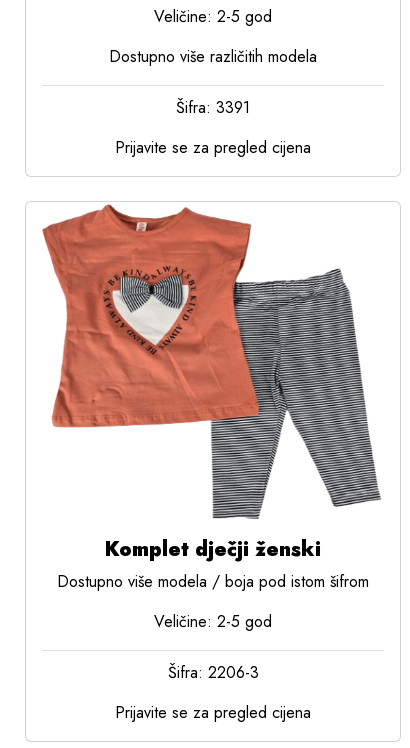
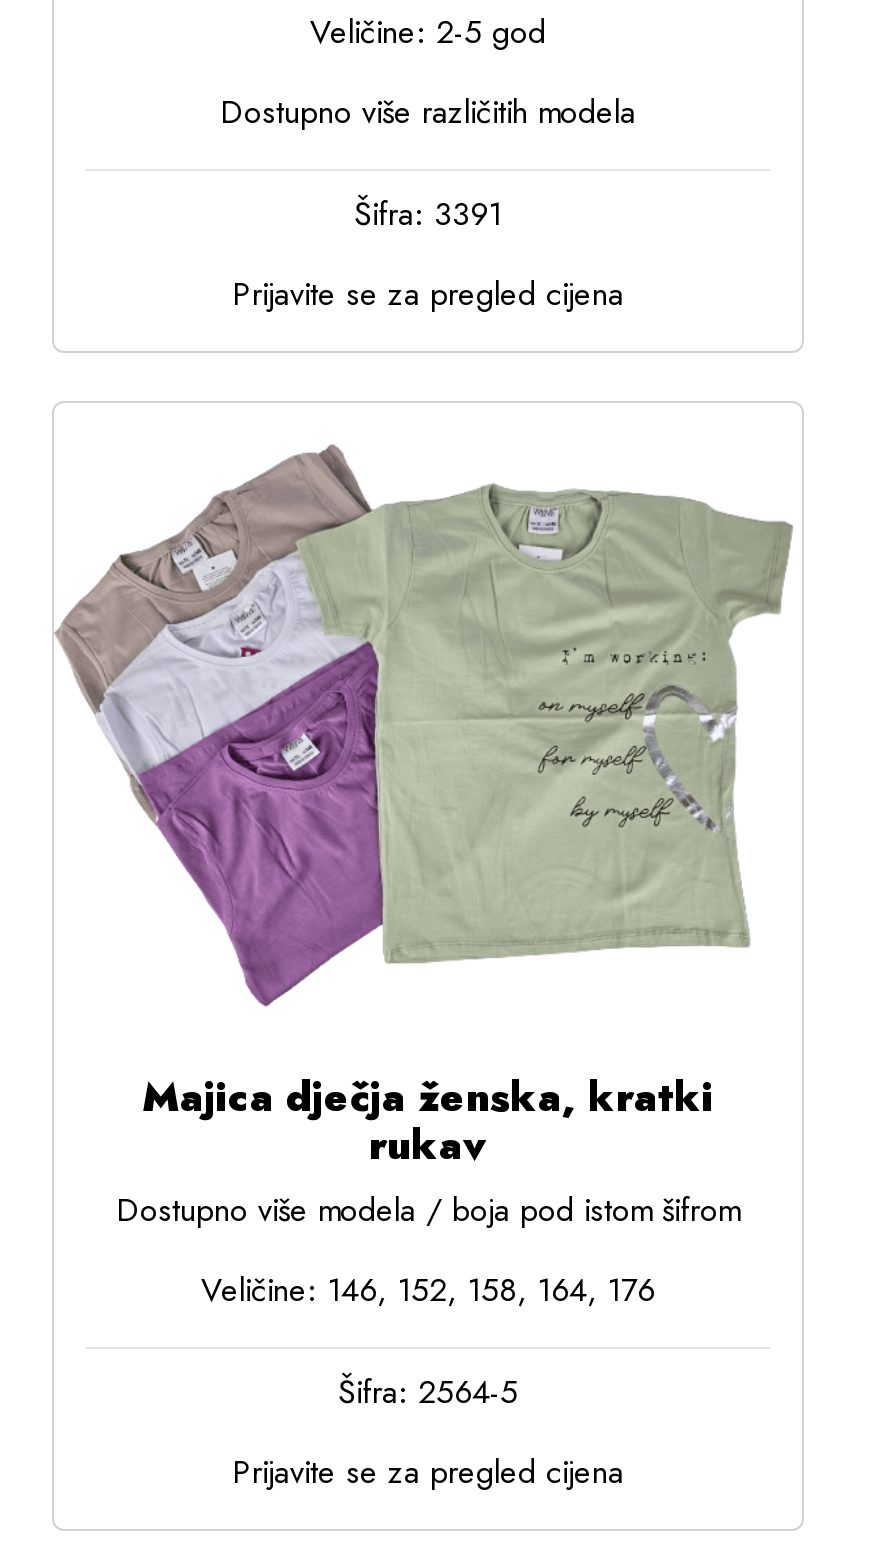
[34,204,392,564] [image] | Komplet dječji ženski -> [54,443,794,1174] [image] | Majica dječja ženska, kratki | rukav
[154,610,272,633] Veličine: 2-5 god -> [201,1266,655,1312] Veličine: 146, 152, 158, 164, 176
[167,661,258,684] Šifra: 2206-3 -> [338,1368,518,1414] Šifra: 2564-5

